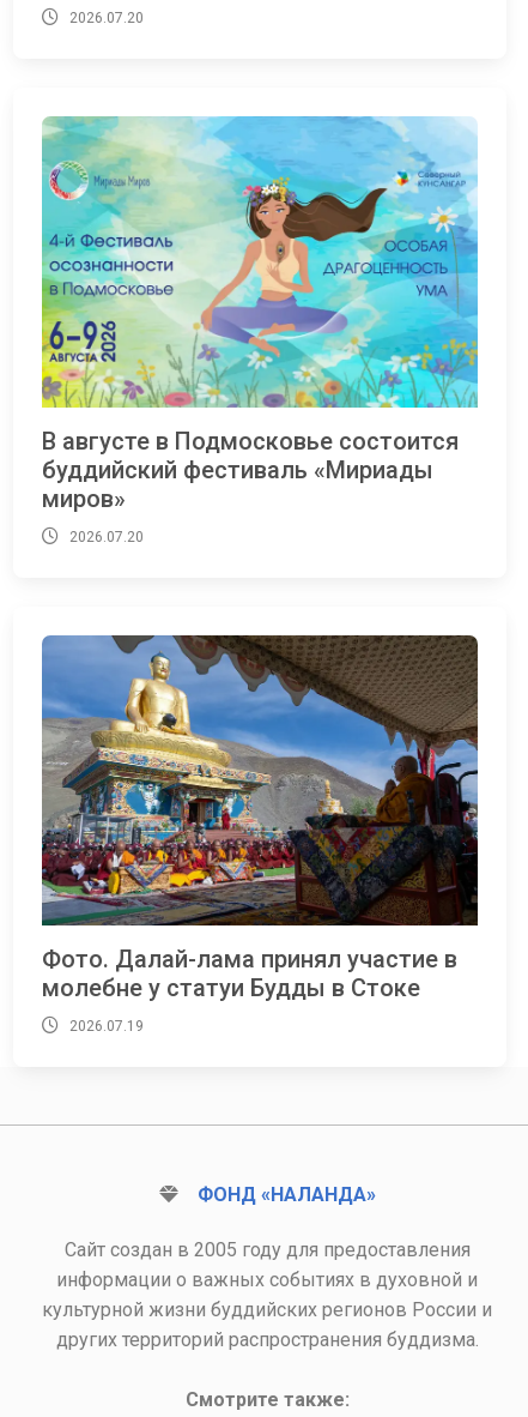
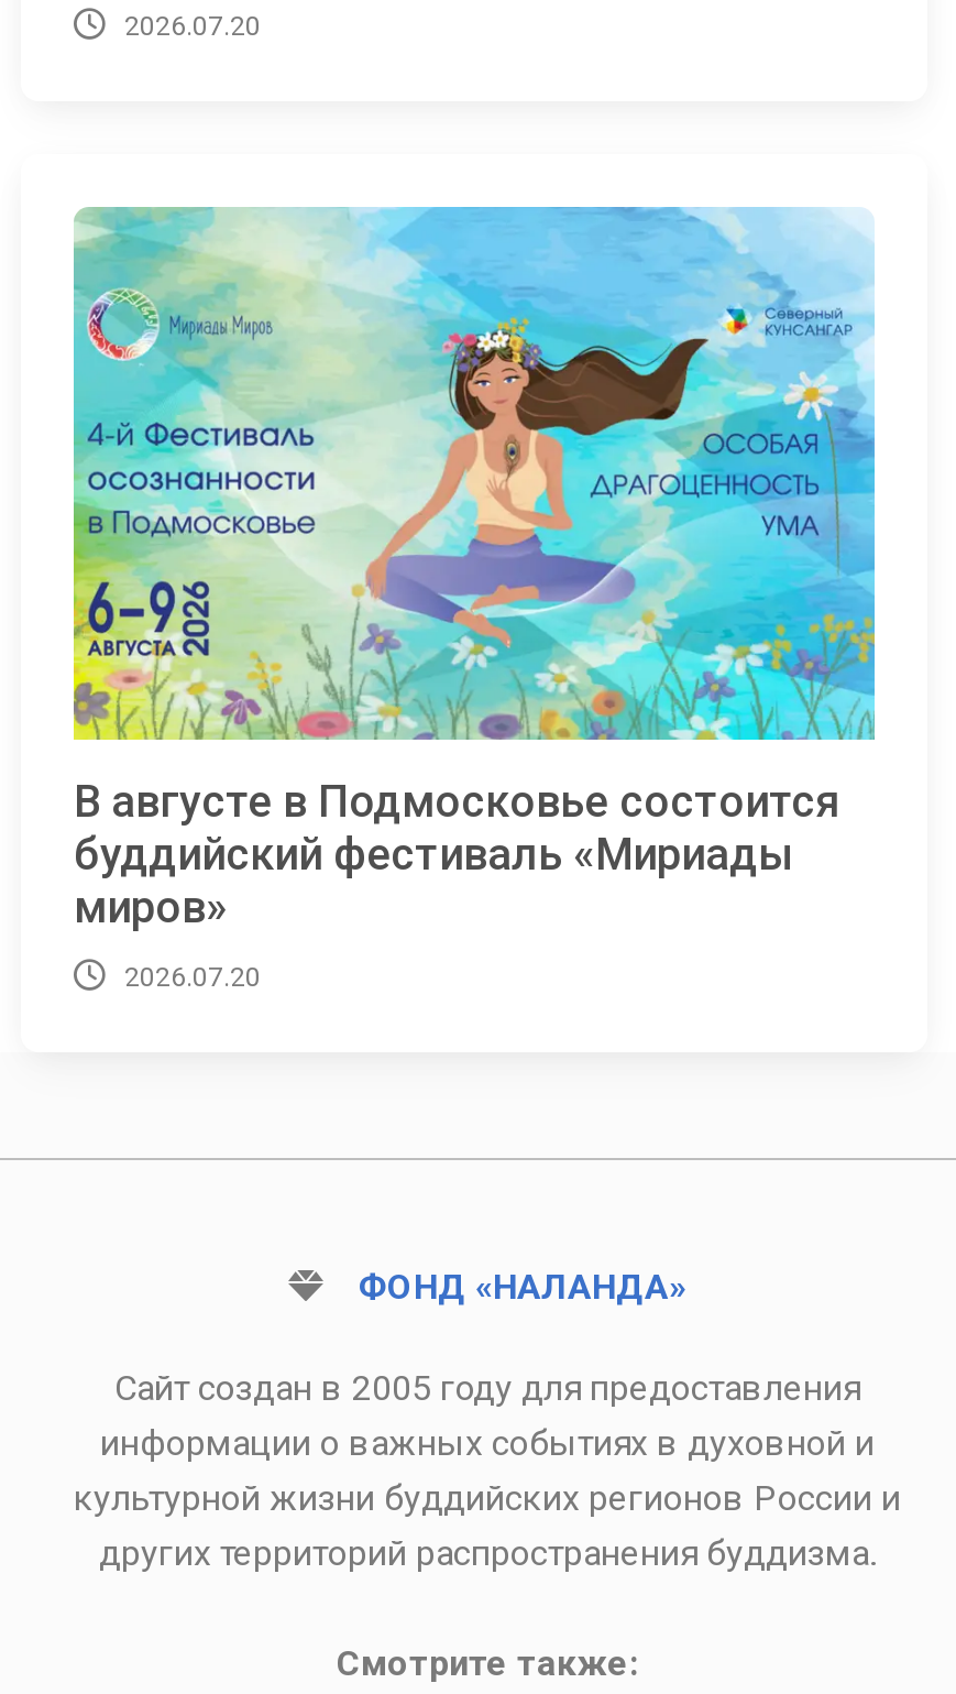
[41,634,479,1035] [image] | Фото. Далай-лама принял участие в | молебне у статуи Будды в Стоке | 2026.07.19 -> none

